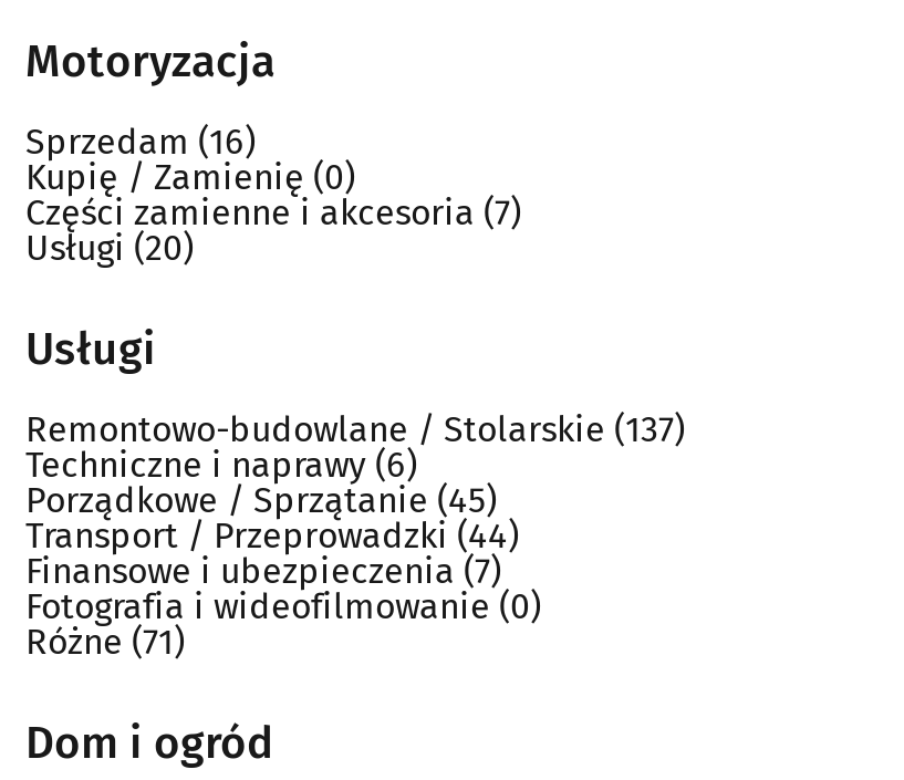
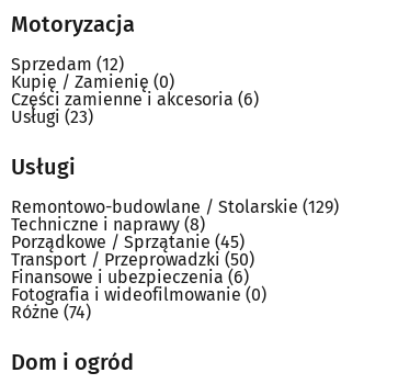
[25,119,256,162] Sprzedam (16) -> [11,53,124,74] Sprzedam (12)
[25,190,521,232] Części zamienne i akcesoria (7) -> [11,88,259,109] Części zamienne i akcesoria (6)
[25,226,194,268] Usługi (20) -> [11,106,93,127] Usługi (23)
[25,407,685,449] Remontowo-budowlane / Stolarskie (137) -> [11,196,339,217] Remontowo-budowlane / Stolarskie (129)
[25,443,417,485] Techniczne i naprawy(6) -> [11,213,205,234] Techniczne i naprawy(8)
[25,513,519,555] Transport / Przeprowadzki (44) -> [11,249,254,269] Transport / Przeprowadzki (50)
[25,549,501,591] Finansowe i ubezpieczenia (7) -> [11,266,249,287] Finansowe i ubezpieczenia (6)
[25,620,185,662] Różne(71) -> [11,301,91,322] Różne(74)

